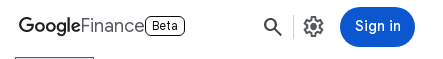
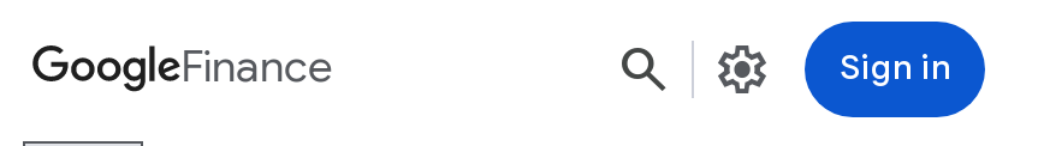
[81,15,178,37] Finance Beta -> [181,41,335,93] Finance

